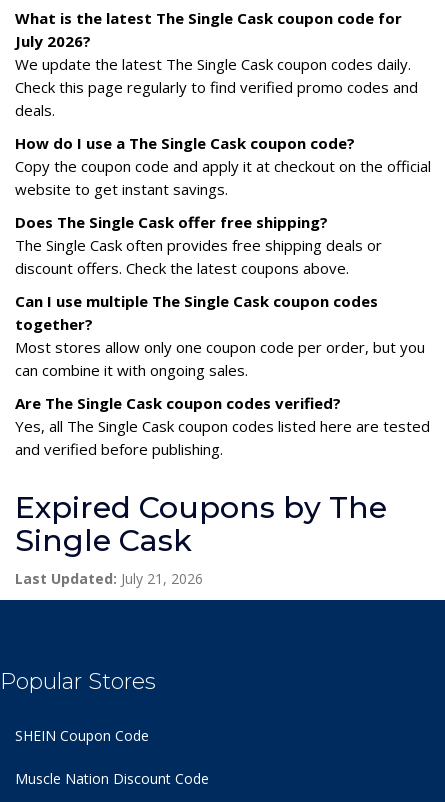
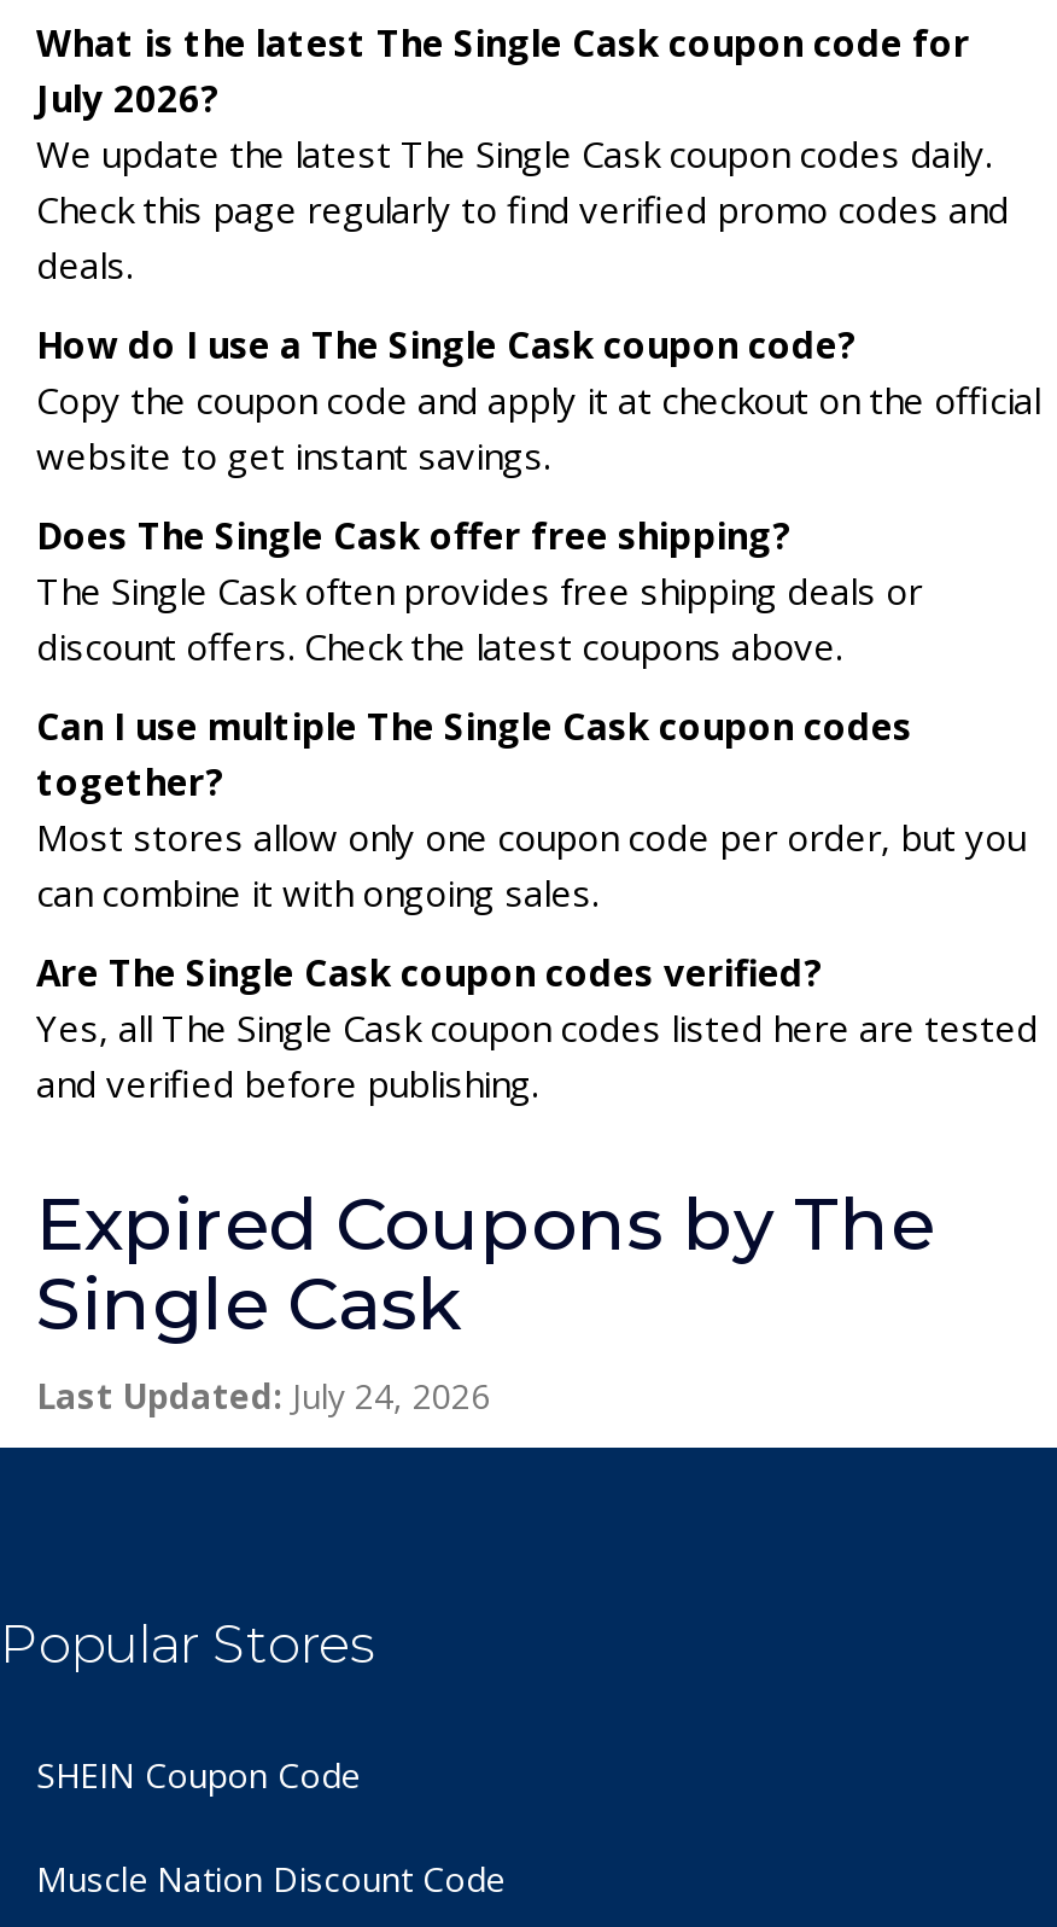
[15,569,203,588] Last Updated: July 21, 2026 -> [36,1373,490,1419] Last Updated: July 24, 2026

